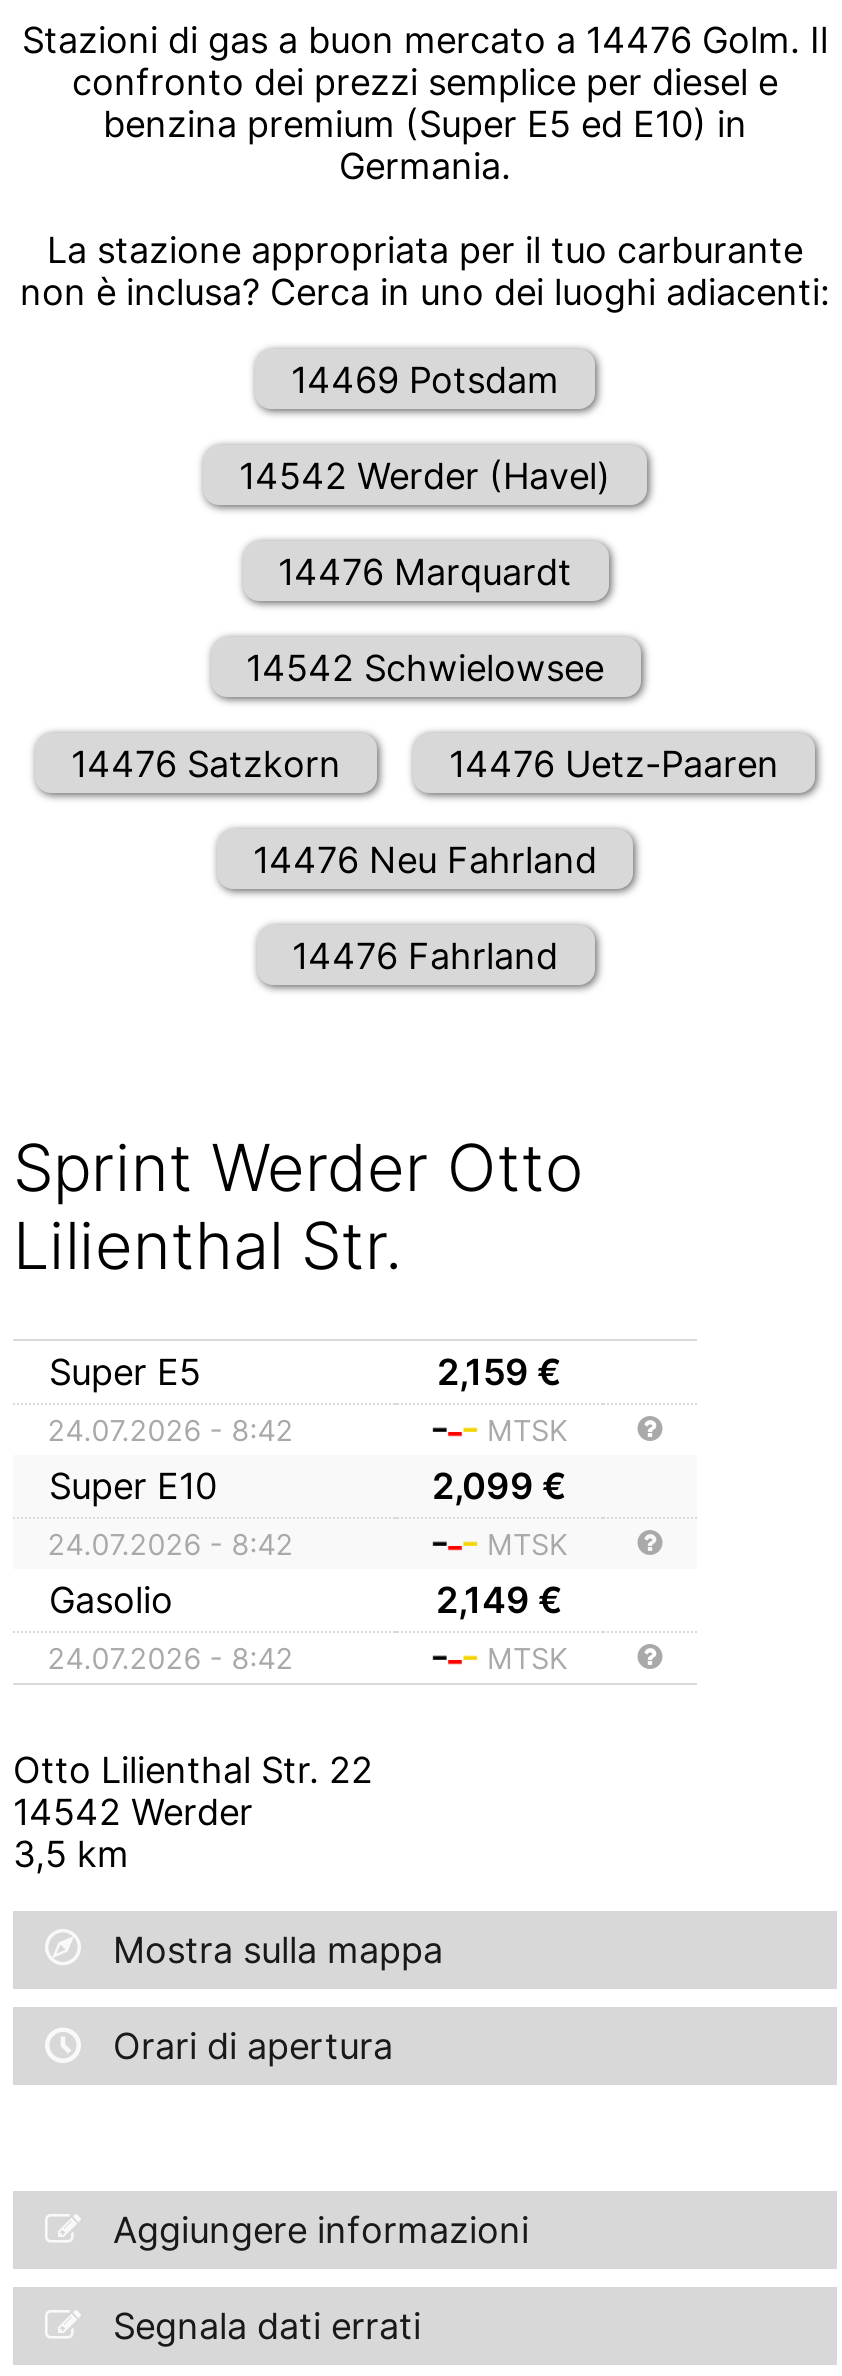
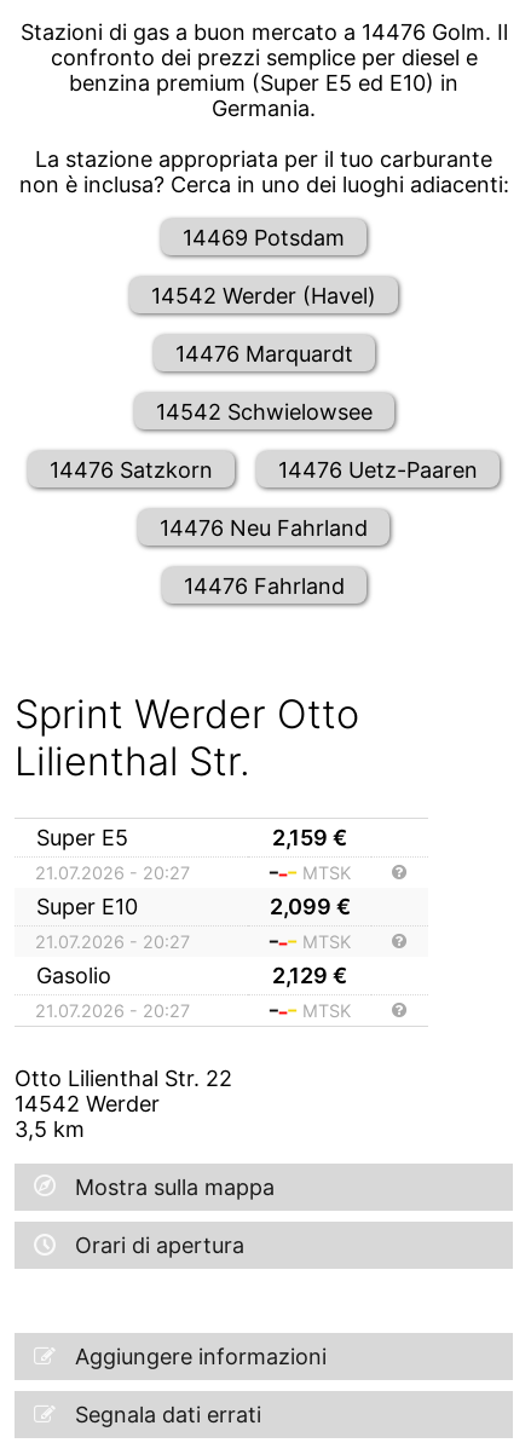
[48,1413,294,1447] 24.07.2026 - 8:42 -> [35,862,190,883] 21.07.2026 - 20:27
[48,1527,294,1561] 24.07.2026 - 8:42 -> [35,931,190,952] 21.07.2026 - 20:27
[436,1579,562,1621] 2,149 € -> [272,963,347,988] 2,129 €
[48,1641,294,1675] 24.07.2026 - 8:42 -> [35,1000,190,1021] 21.07.2026 - 20:27

